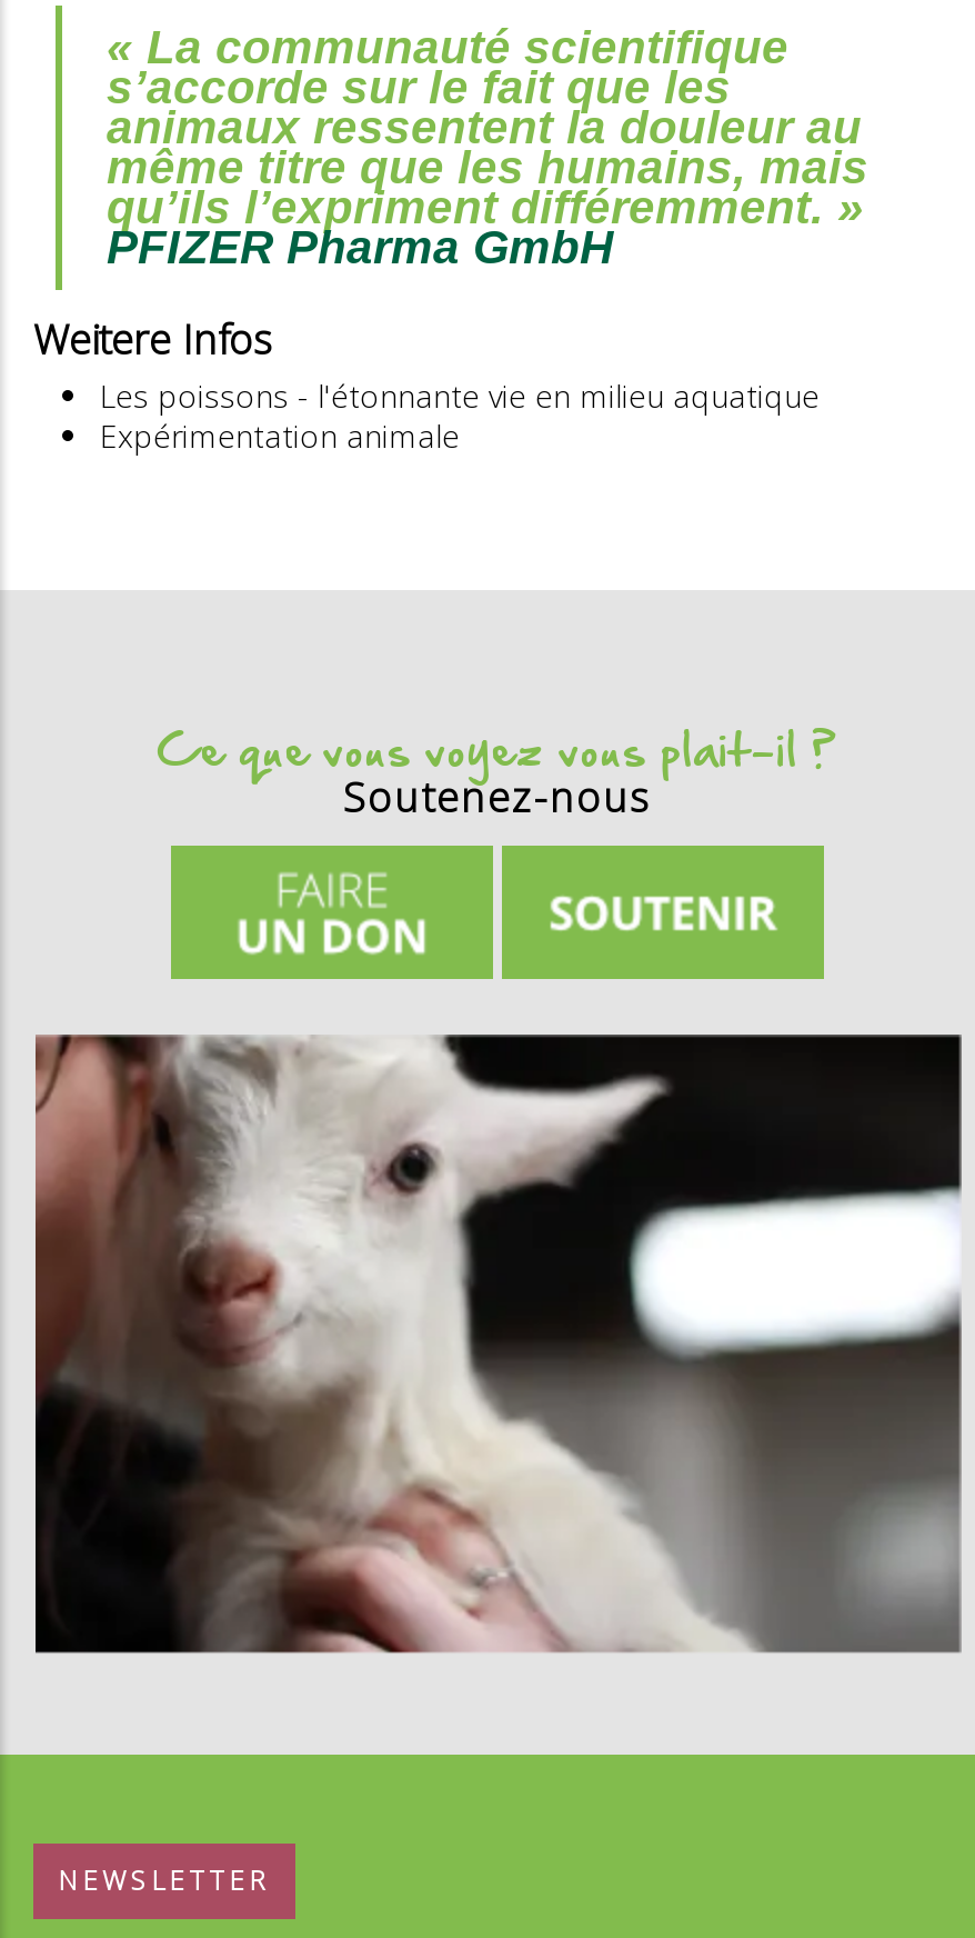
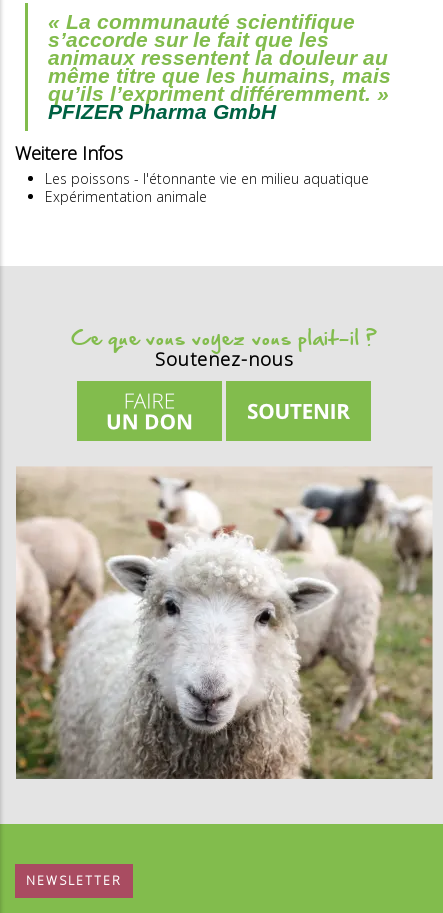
[33,1032,964,1655] [image] -> [15,466,434,780] [image]

